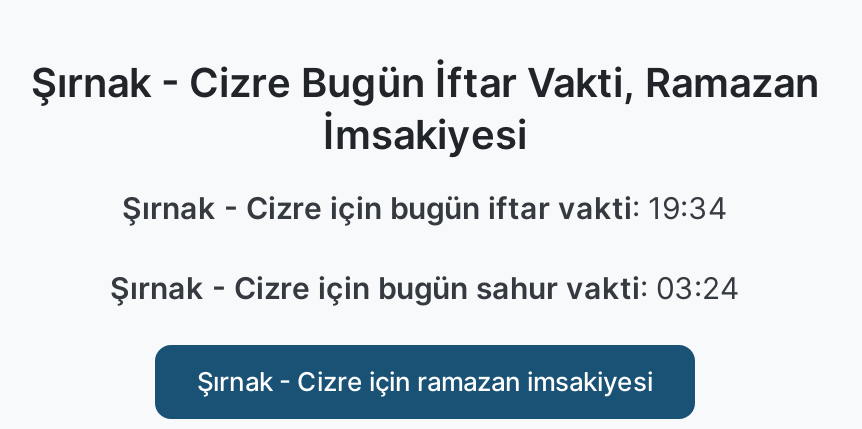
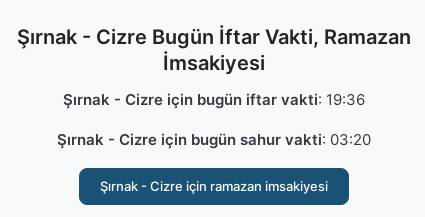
[122,189,728,227] Şırnak - Cizre için bugün iftar vakti: 19:34 -> [63,90,365,109] Şırnak - Cizre için bugün iftar vakti: 19:36
[110,269,740,307] Şırnak - Cizre için bugün sahur vakti: 03:24 -> [57,130,371,149] Şırnak - Cizre için bugün sahur vakti: 03:20

